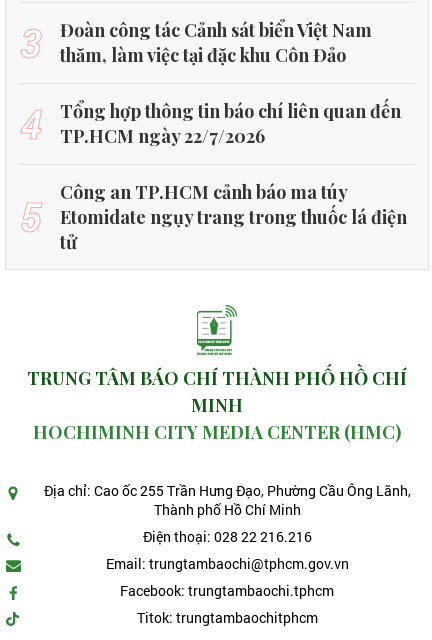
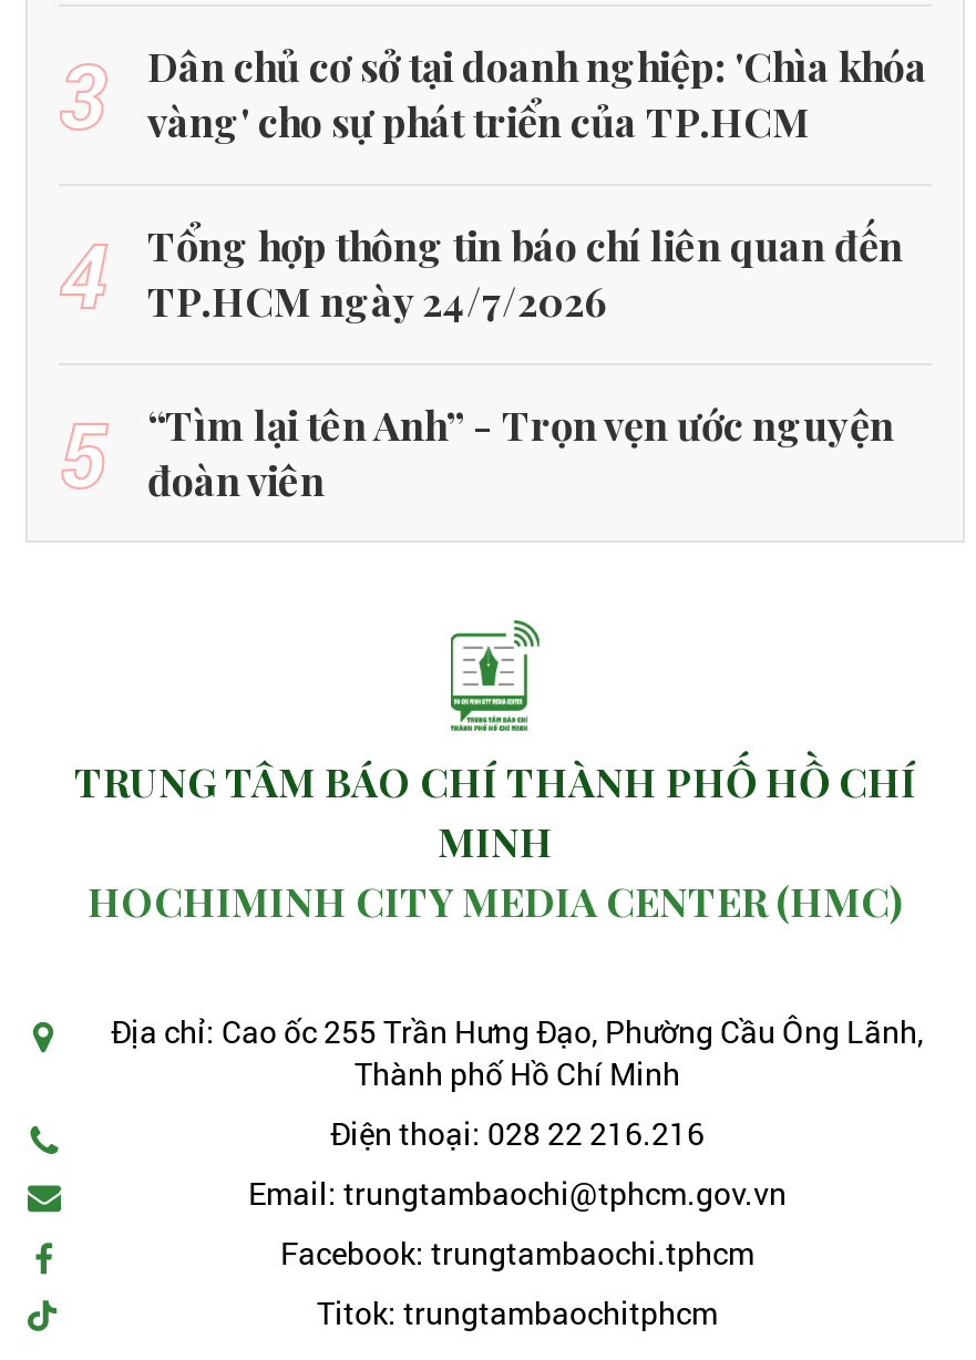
[60,18,372,67] Đoàn công tác Cảnh sát biển Việt Nam | thăm, làm việc tại đặc khu Côn Đảo -> [147,40,927,148] Dân chủ cơ sở tại doanh nghiệp: 'Chìa khóa | vàng' cho sự phát triển của TP.HCM
[20,97,401,150] 4 TP.HCM ngày 22/7/2026 Tổng hợp thông tin báo chí liên quan đến -> [59,215,903,332] 4 TP.HCM ngày 24/7/2026 Tổng hợp thông tin báo chí liên quan đến
[60,180,407,254] Công an TP.HCM cảnh báo ma túy | Etomidate ngụy trang trong thuốc lá điện | tử -> [147,399,894,507] “Tìm lại tên Anh” - Trọn vẹn ước nguyện | đoàn viên

